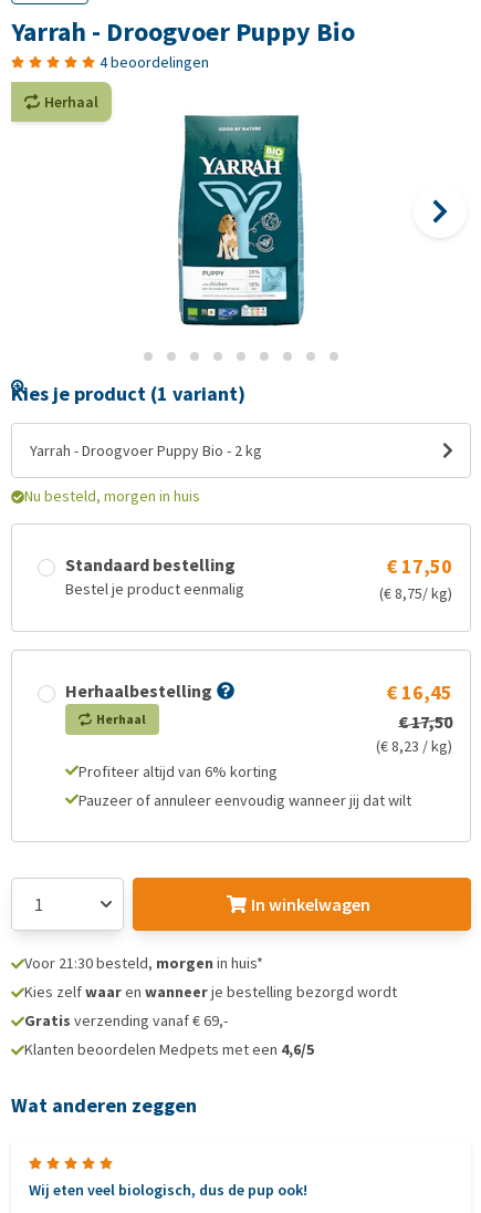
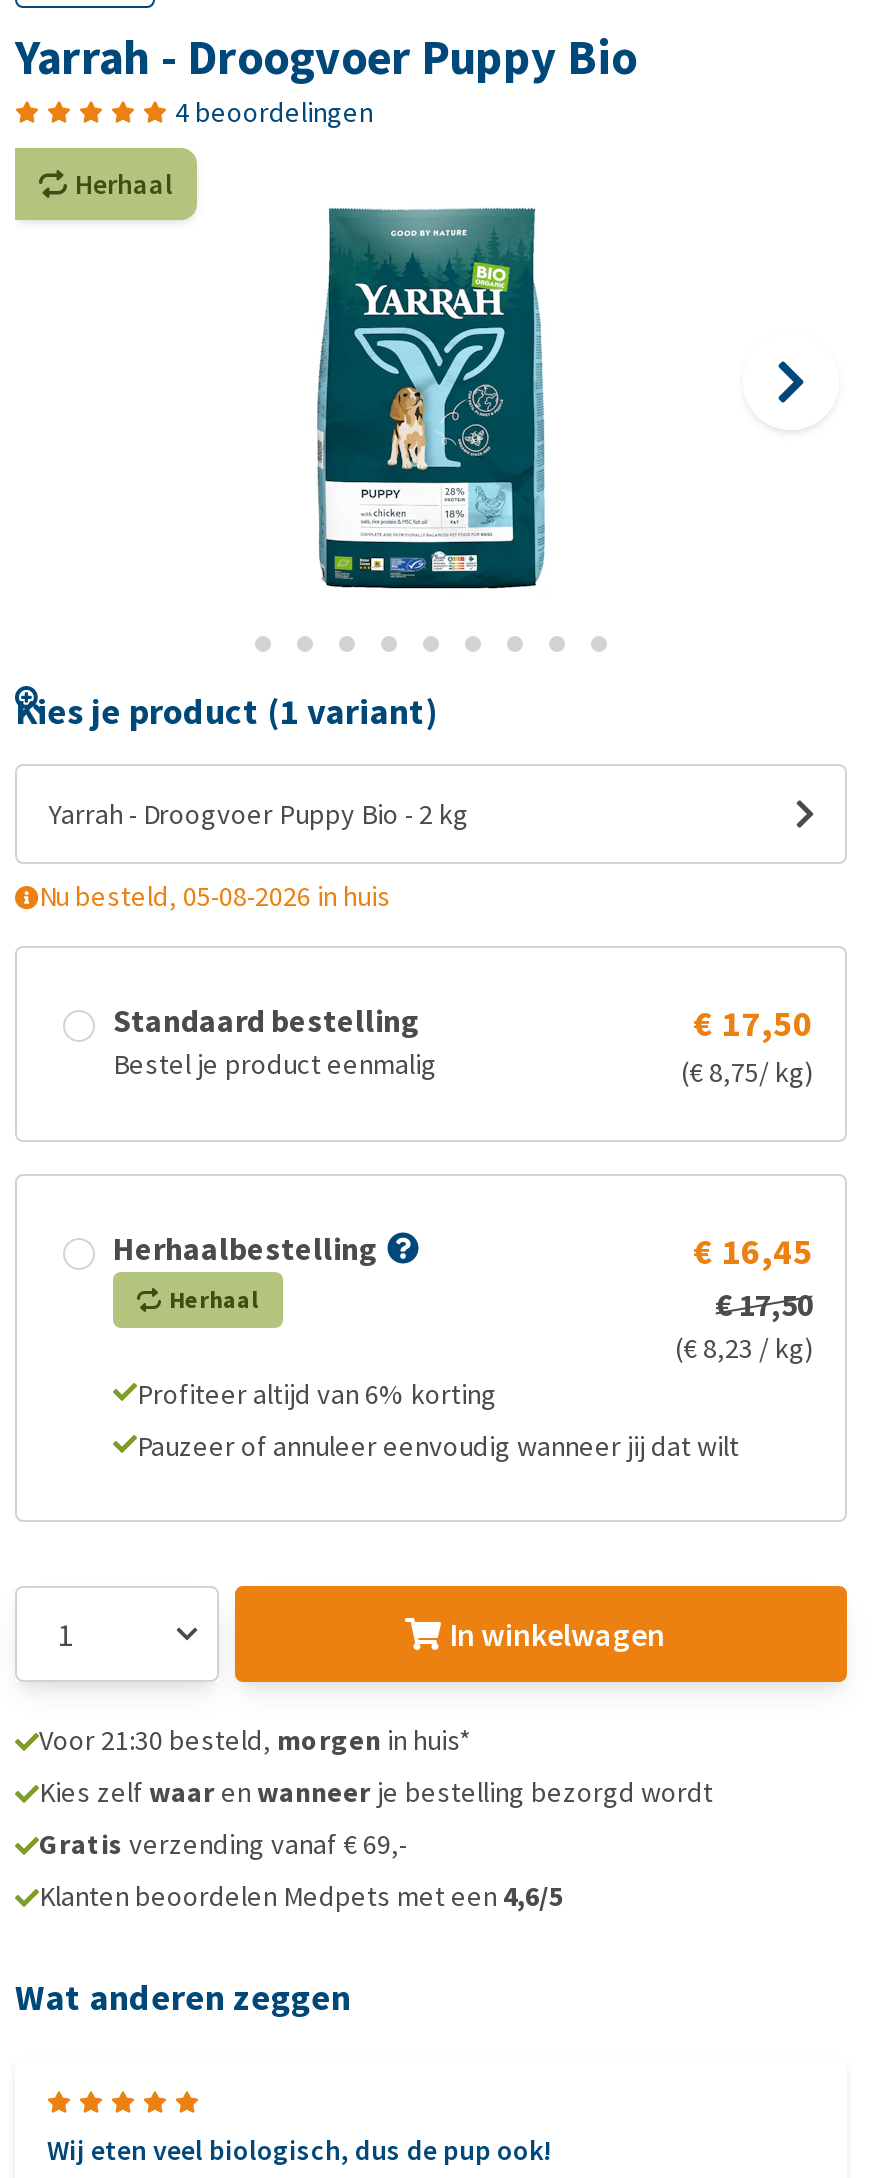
[24,486,200,506] Nu besteld, morgen in huis -> [39,878,391,914] Nu besteld, 05-08-2026 in huis

